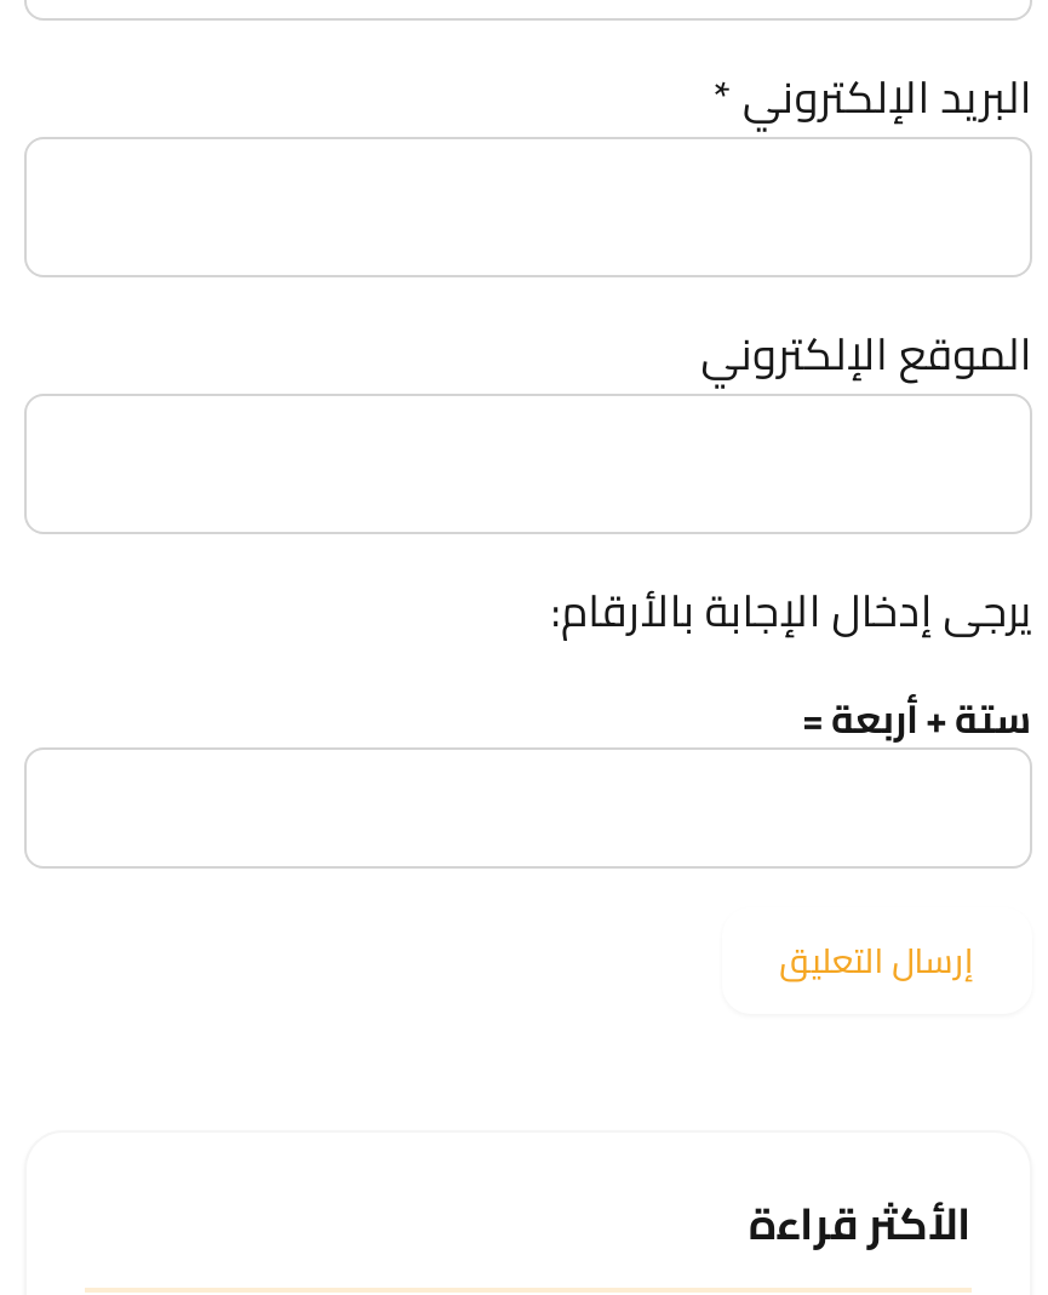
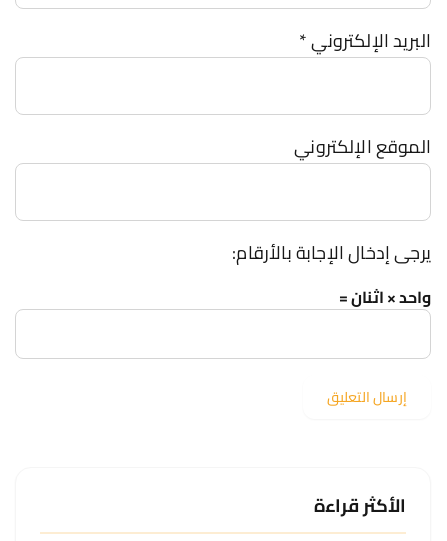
[802,681,1032,754] ستة + أربعة = -> [339,282,431,312] واحد × اثنان =

